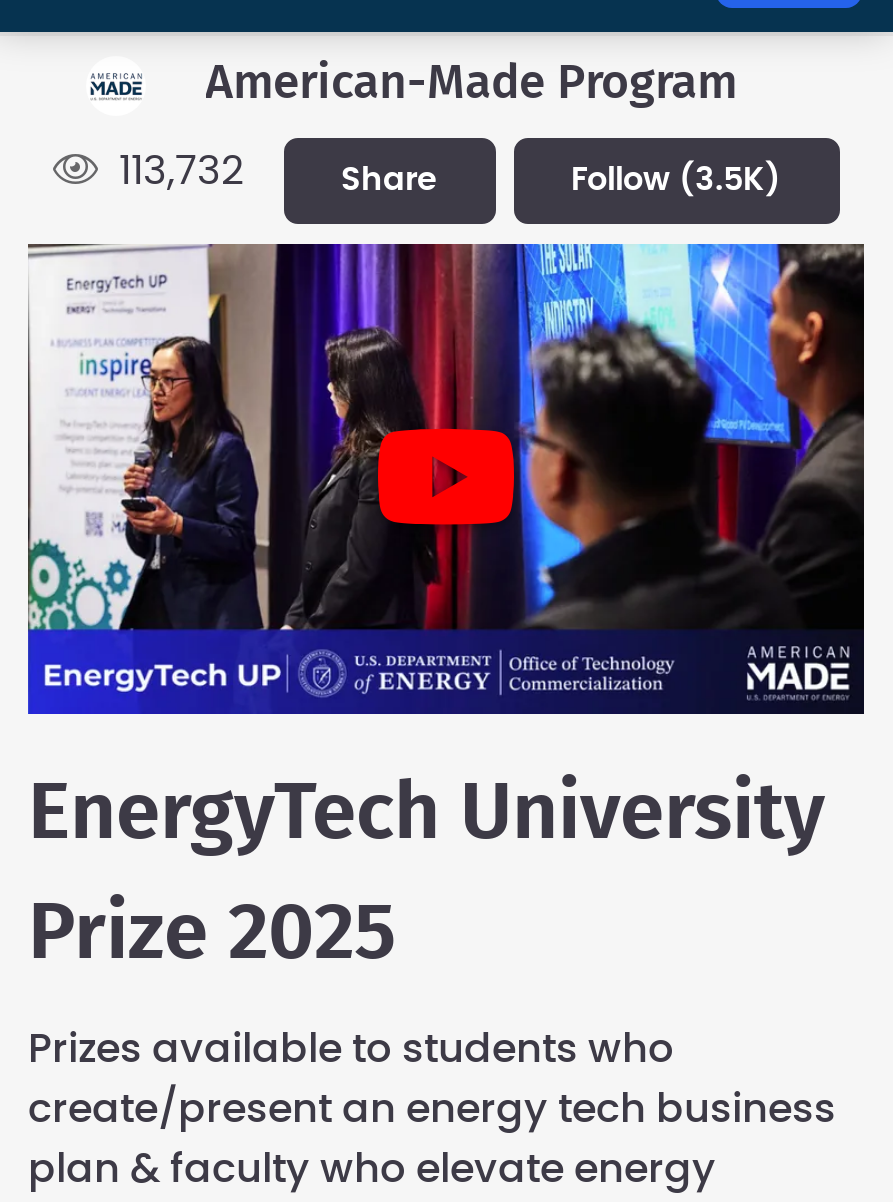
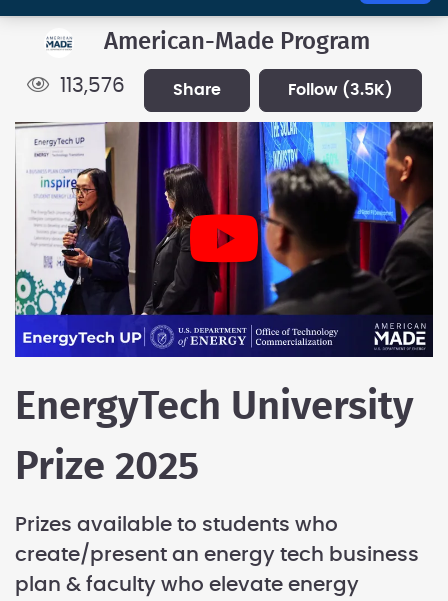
[119,153,245,193] 113,732 -> [59,76,124,96] 113,576

